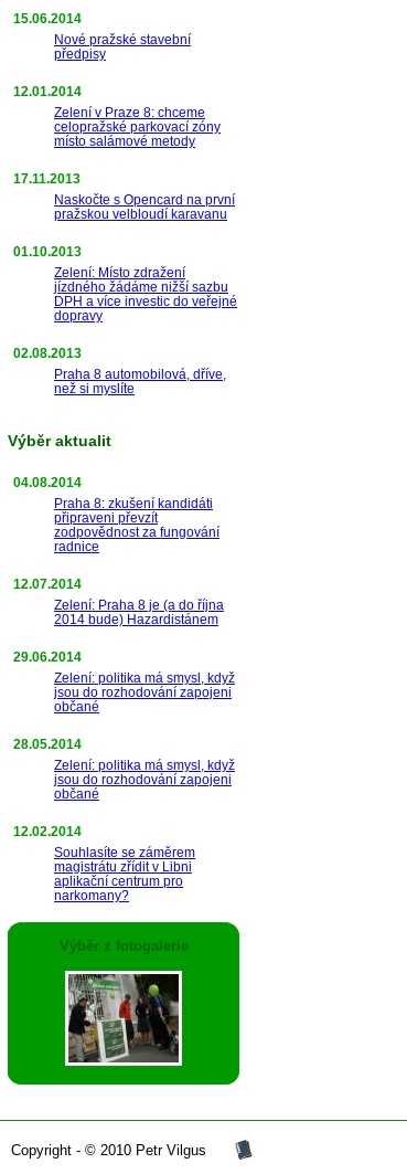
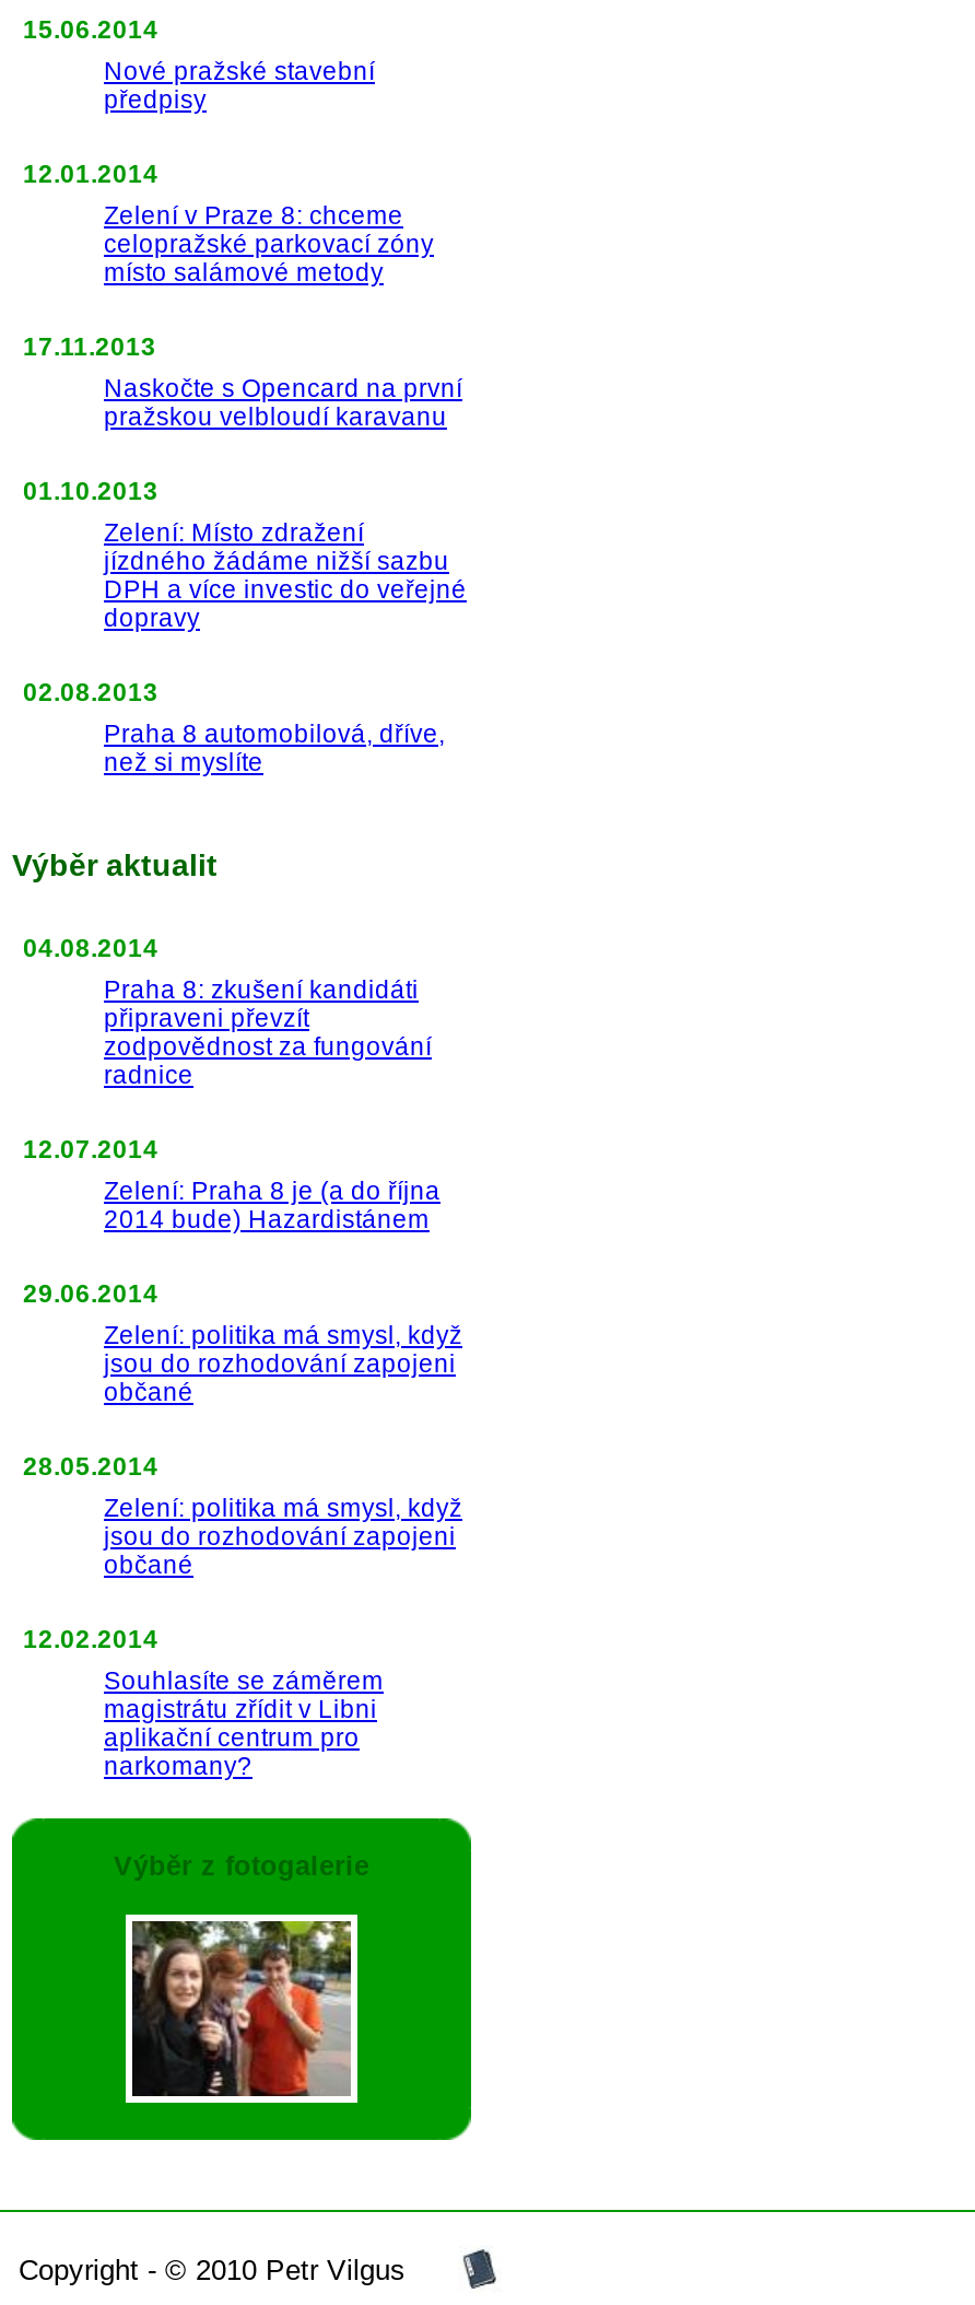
[67,973,180,1062] [image] -> [130,1919,353,2098] [image]

